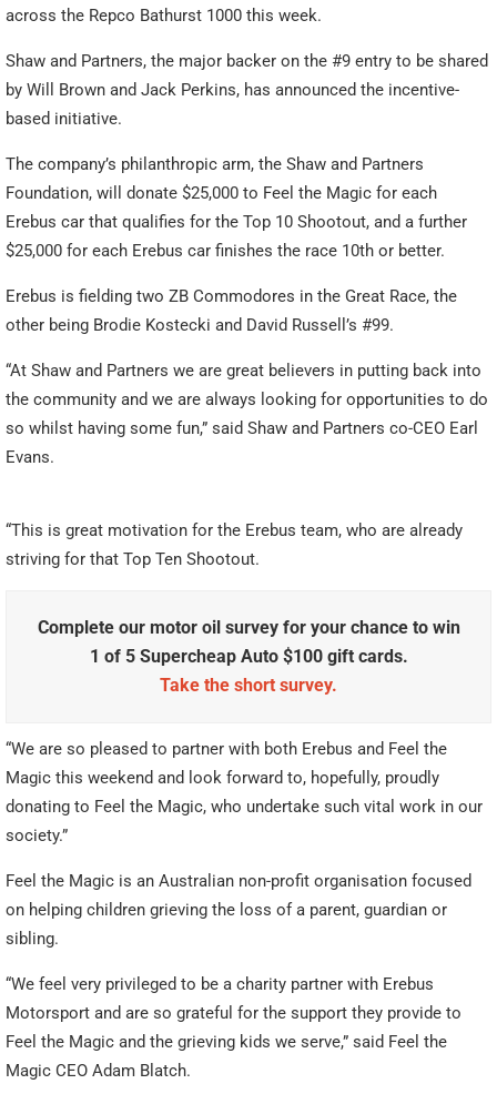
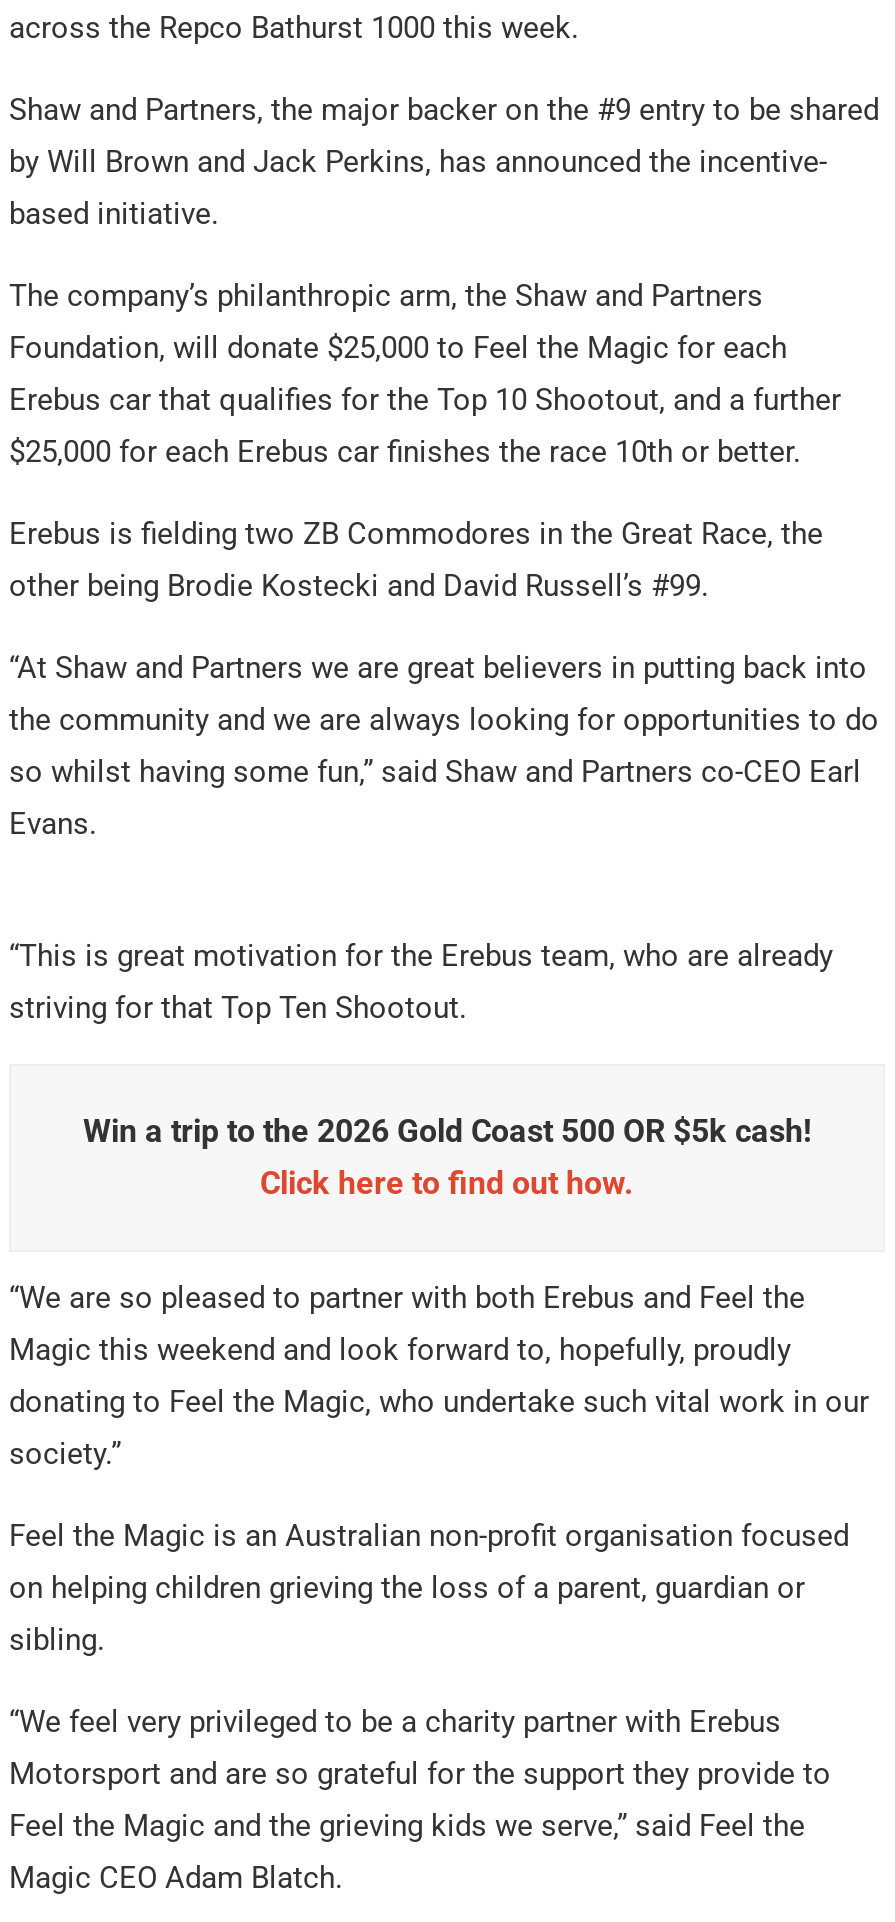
[37,617,460,696] Complete our motor oil survey for your chance to win | 1 of 5 Supercheap Auto $100 gift cards. | Take the short survey. -> [83,1112,811,1202] Win a trip to the 2026 Gold Coast 500 OR $5k cash! | Click here to find out how.

